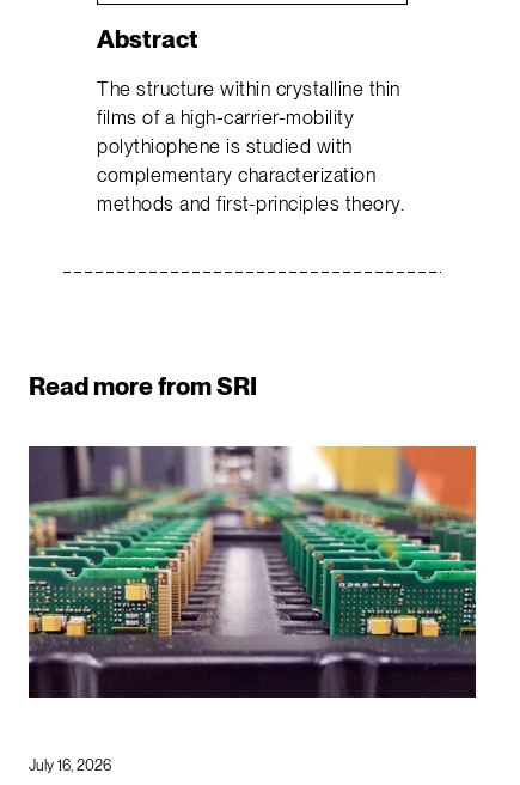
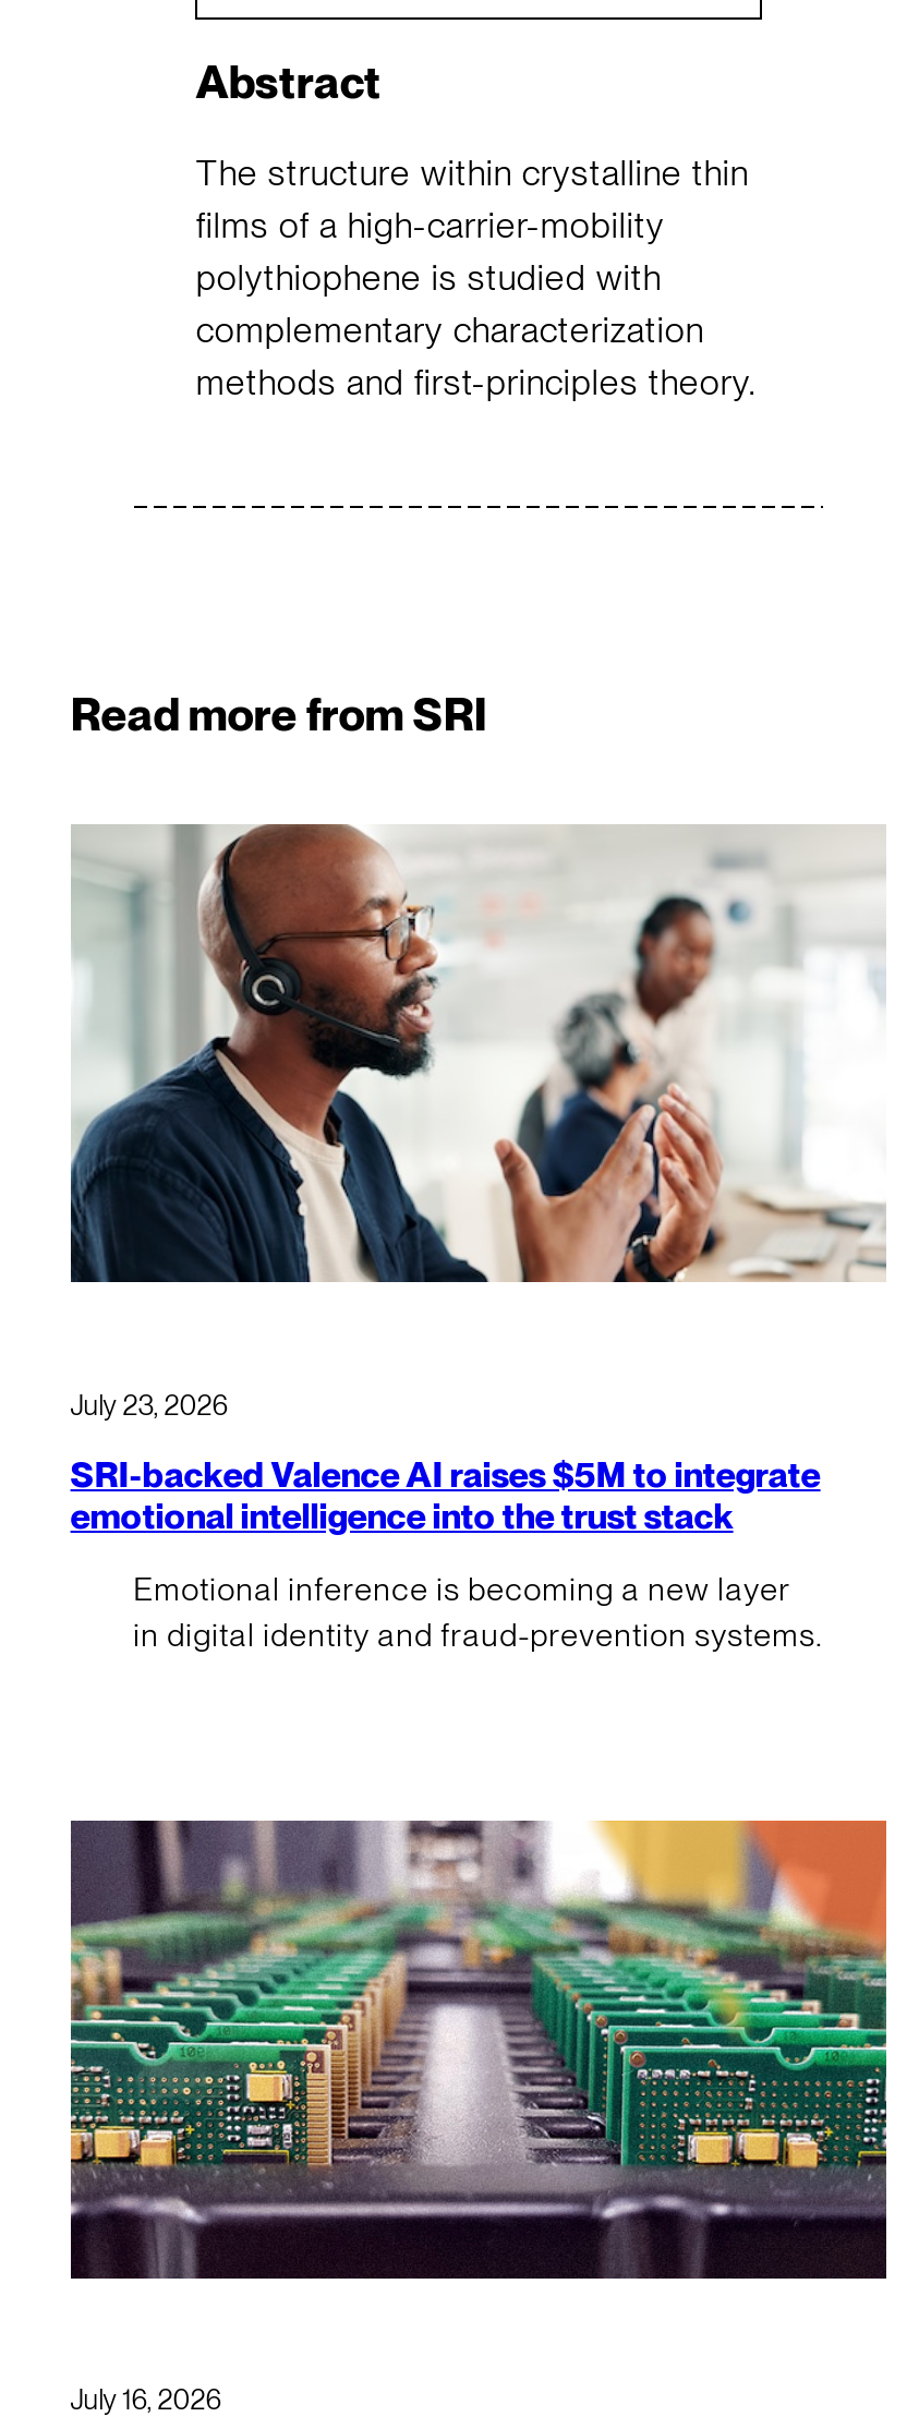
none -> [70,1388,823,1654] July 23, 2026 | SRI-backed Valence AI raises $5M to integrate | emotional intelligence into the trust stack | Emotional inference is becoming a new layer | in digital identity and fraud-prevention systems.
none -> [71,824,886,1284] [image]

